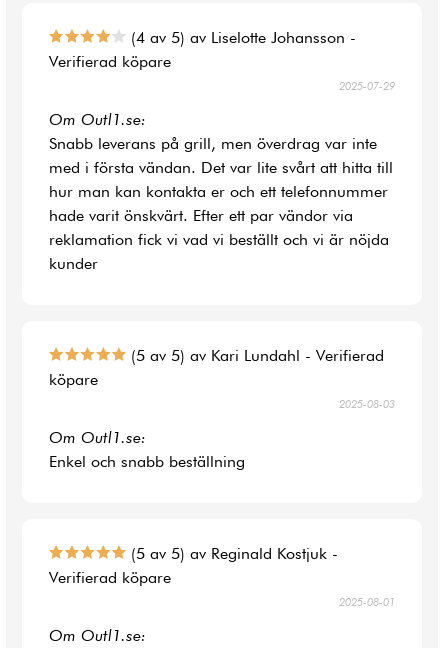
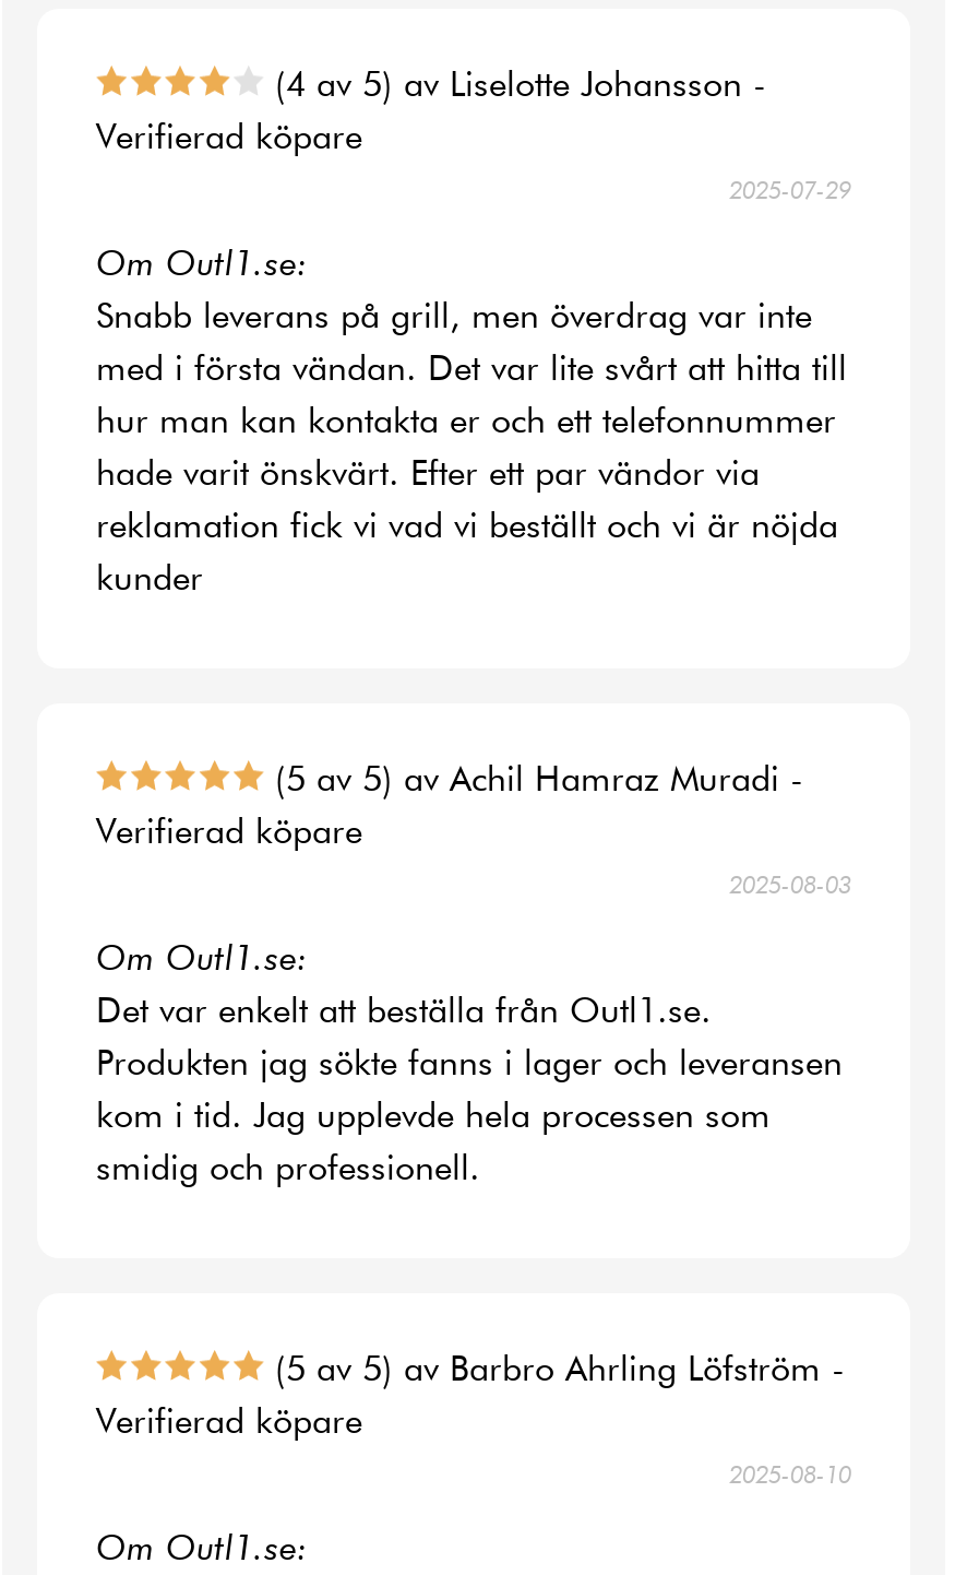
[49,346,384,389] (5 av 5) av Kari Lundahl - Verifierad | köpare -> [96,759,803,853] (5 av 5) av Achil Hamraz Muradi - | Verifierad köpare
[49,452,245,471] Enkel och snabb beställning -> [96,990,843,1189] Det var enkelt att beställa från Outl1.se. | Produkten jag sökte fanns i lager och leveransen | kom i tid. Jag upplevde hela processen som | smidig och professionell.
[126,544,338,563] (5 av 5) av Reginald Kostjuk - -> [264,1348,845,1390] (5 av 5) av Barbro Ahrling Löfström -
[339,595,395,609] 2025-08-01 -> [729,1460,851,1490] 2025-08-10

